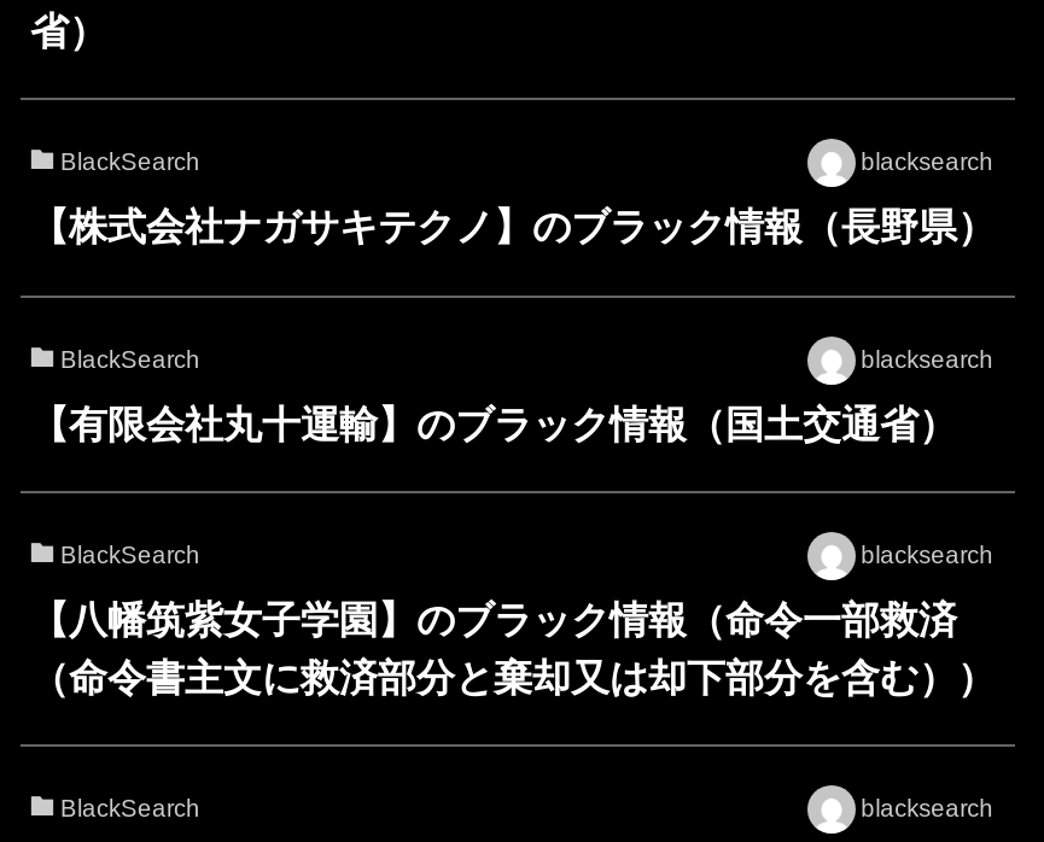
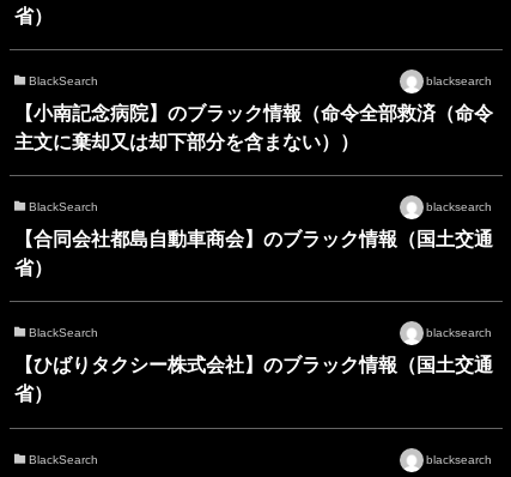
[30,205,995,248] 【株式会社ナガサキテクノ】のブラック情報（長野県） -> [14,102,493,152] 【小南記念病院】のブラック情報（命令全部救済（命令 | 主文に棄却又は却下部分を含まない））
[30,401,957,444] 【有限会社丸十運輸】のブラック情報（国土交通省） -> [14,228,493,278] 【合同会社都島自動車商会】のブラック情報（国土交通 | 省）
[30,597,995,698] 【八幡筑紫女子学園】のブラック情報（命令一部救済 | （命令書主文に救済部分と棄却又は却下部分を含む）） -> [14,354,493,404] 【ひばりタクシー株式会社】のブラック情報（国土交通 | 省）

